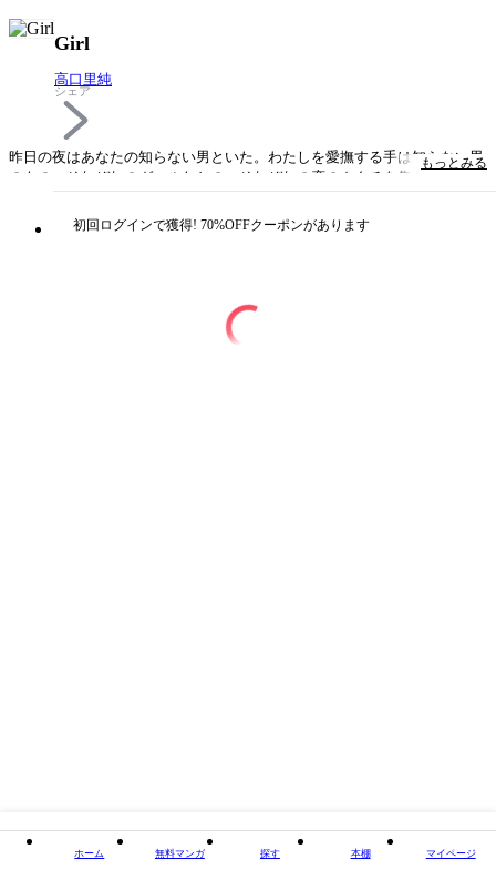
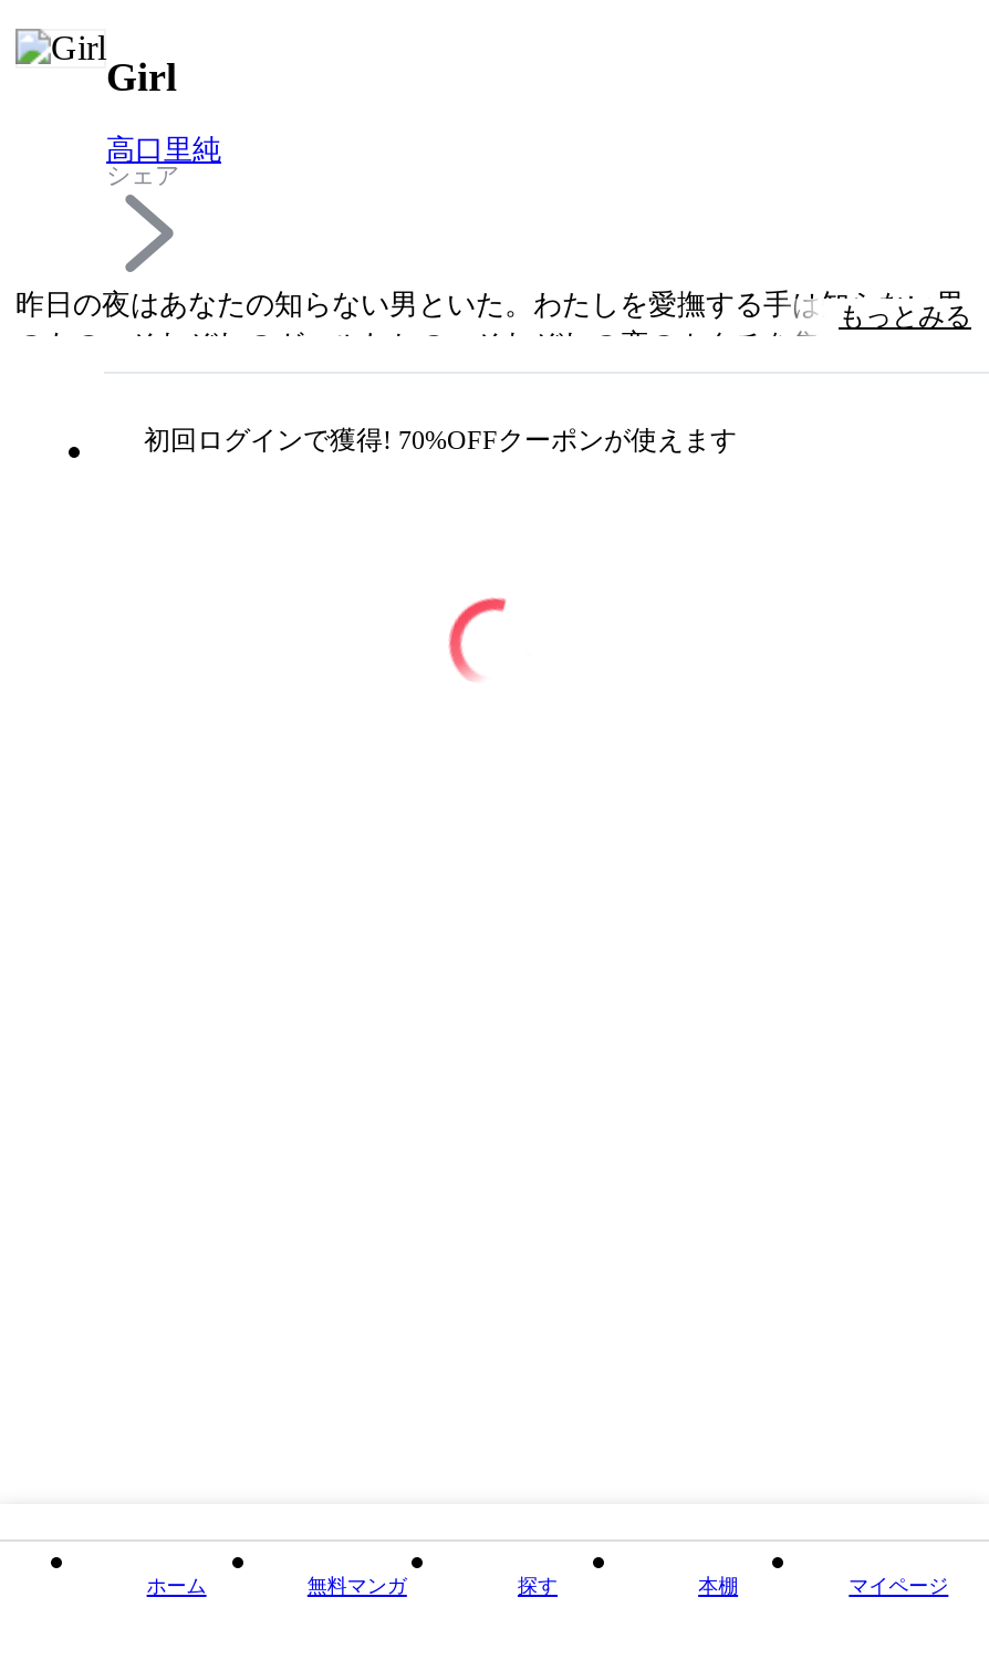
[73,217,370,233] 初回ログインで獲得! 70%OFFクーポンがあります -> [144,424,737,455] 初回ログインで獲得! 70%OFFクーポンが使えます

